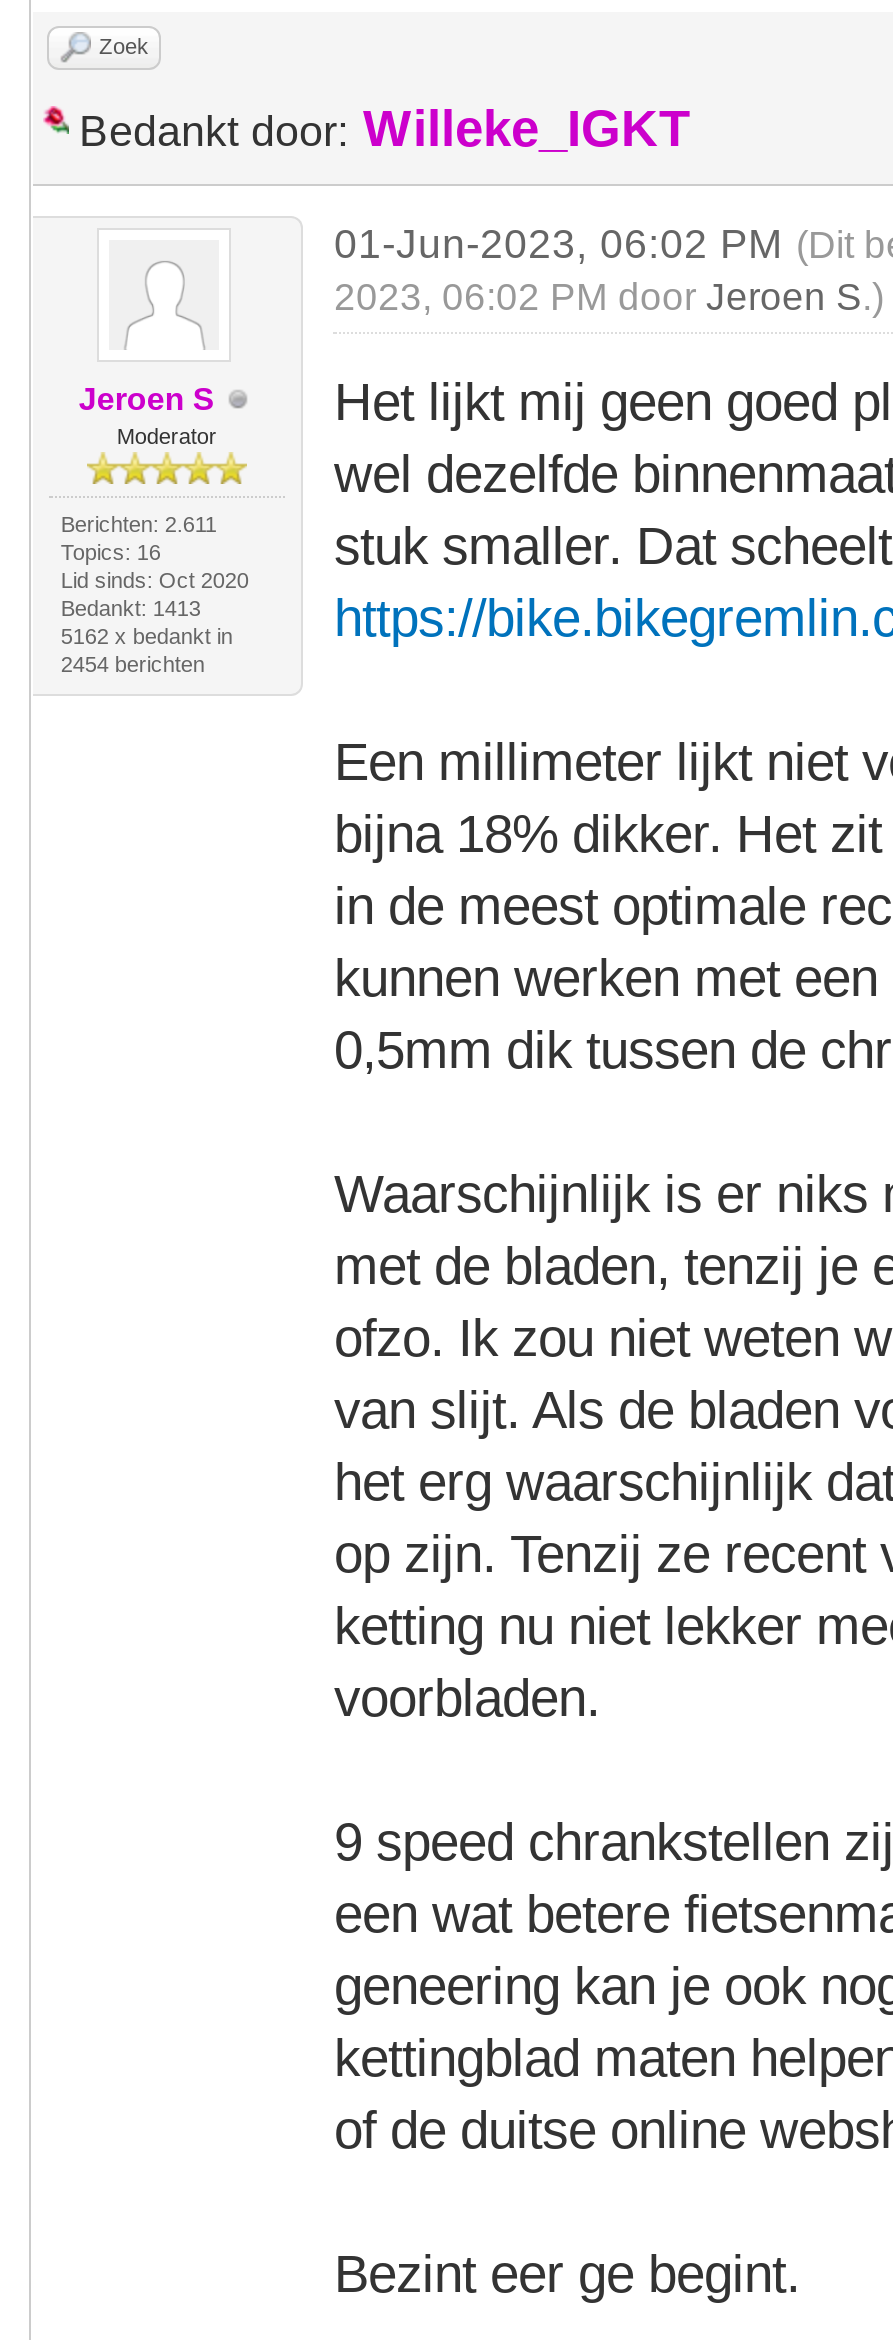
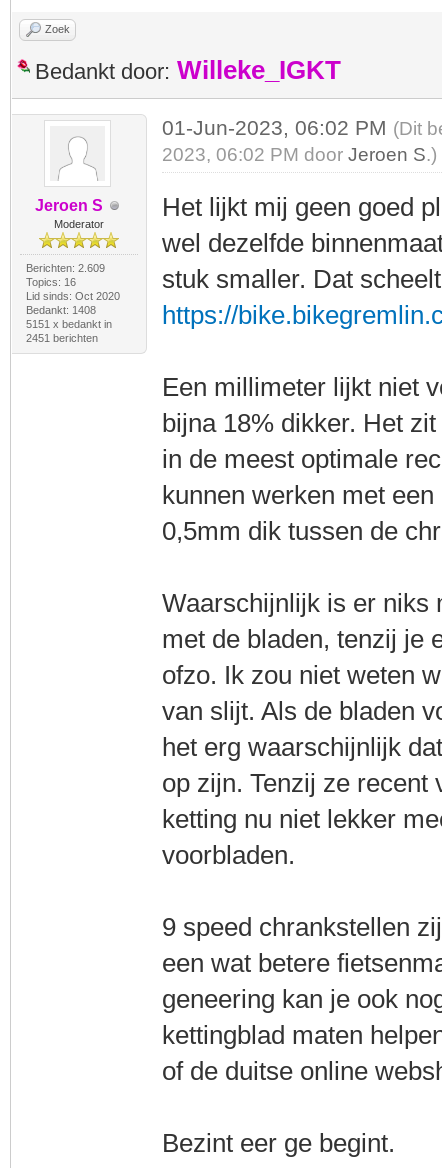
[61,512,217,536] Berichten: 2.611 -> [26,262,105,274] Berichten: 2.609
[61,596,201,620] Bedankt: 1413 -> [26,304,96,316] Bedankt: 1408
[61,624,233,648] 5162 x bedankt in -> [26,318,112,330] 5151 x bedankt in
[61,652,205,676] 2454 berichten -> [26,332,98,344] 2451 berichten

